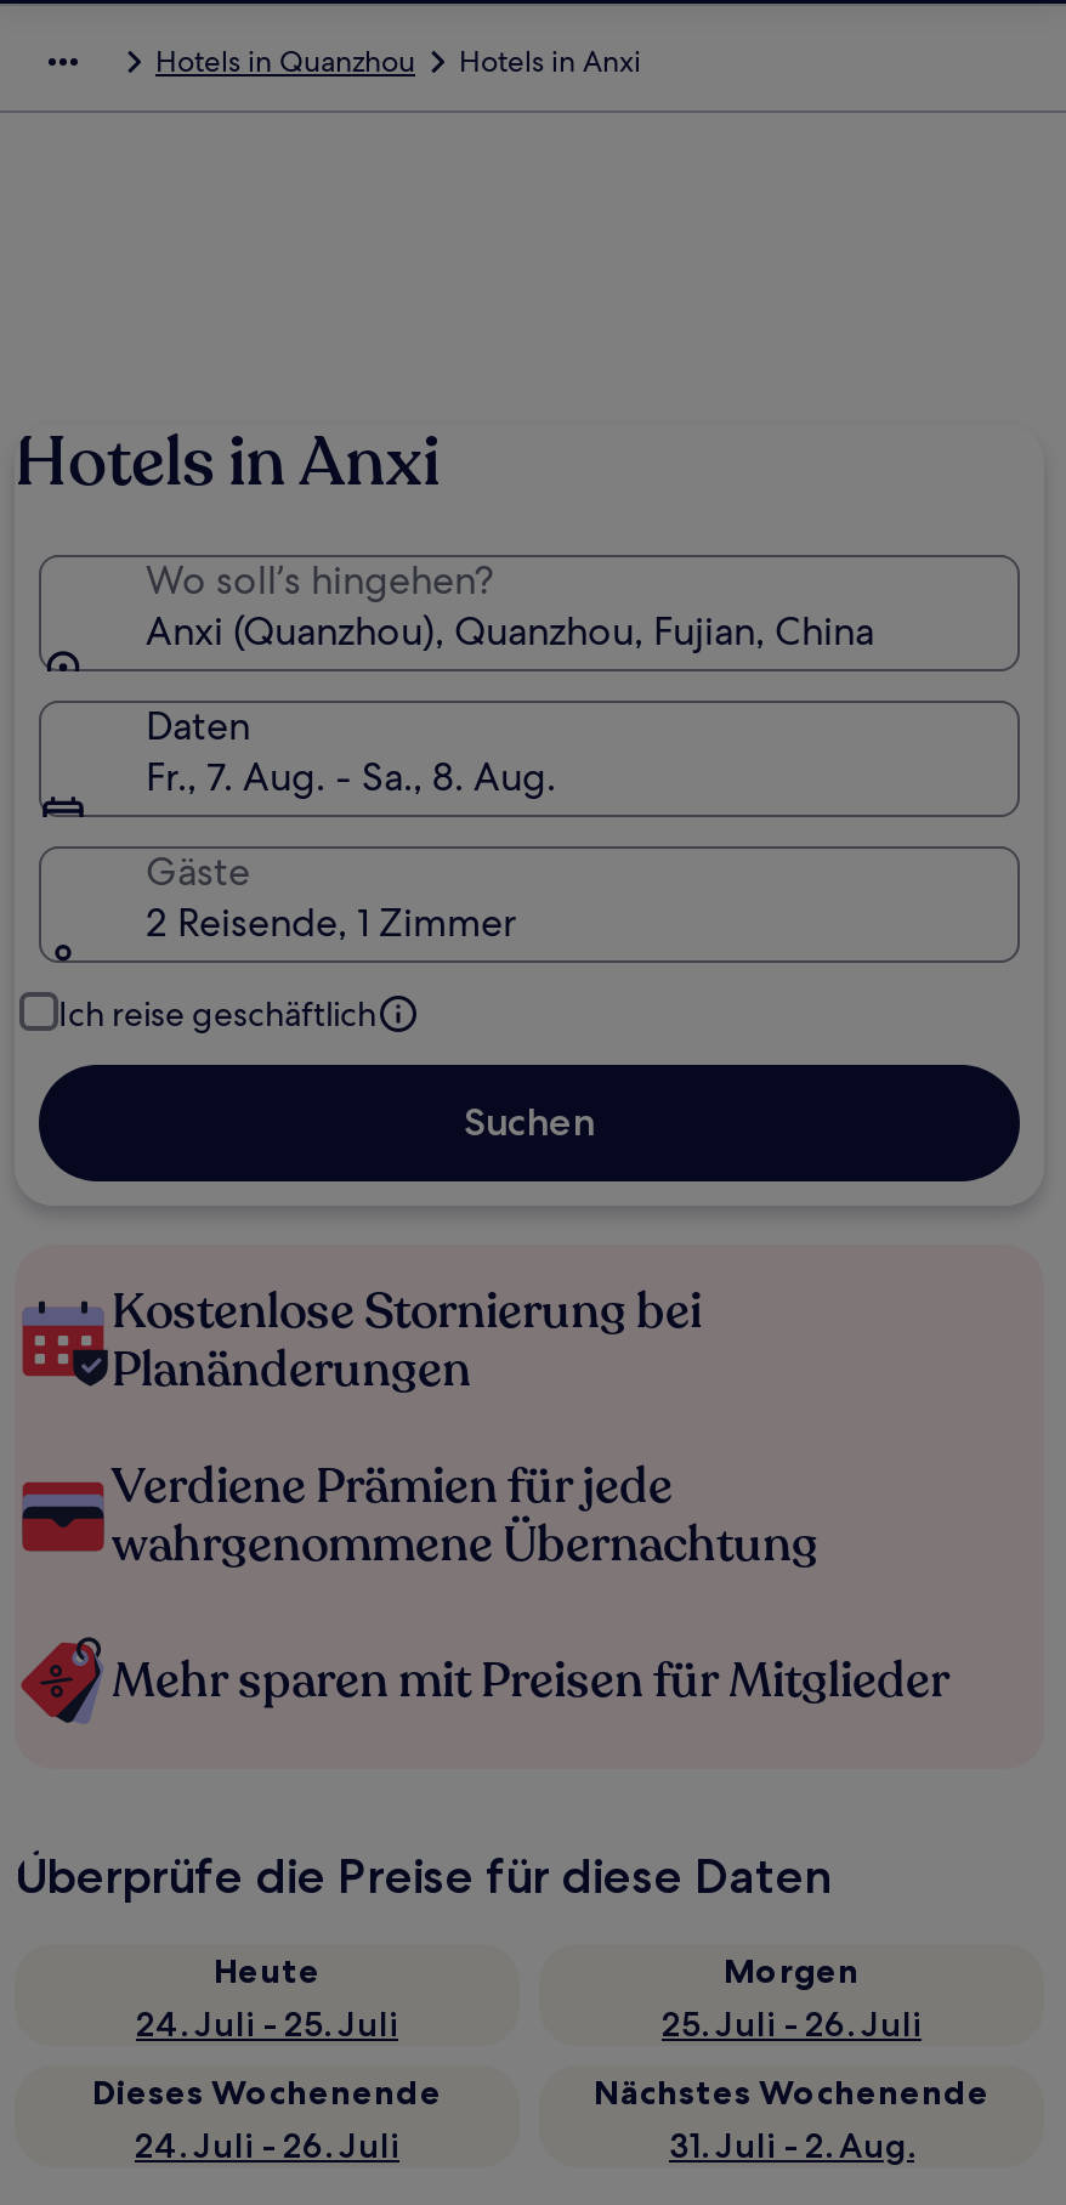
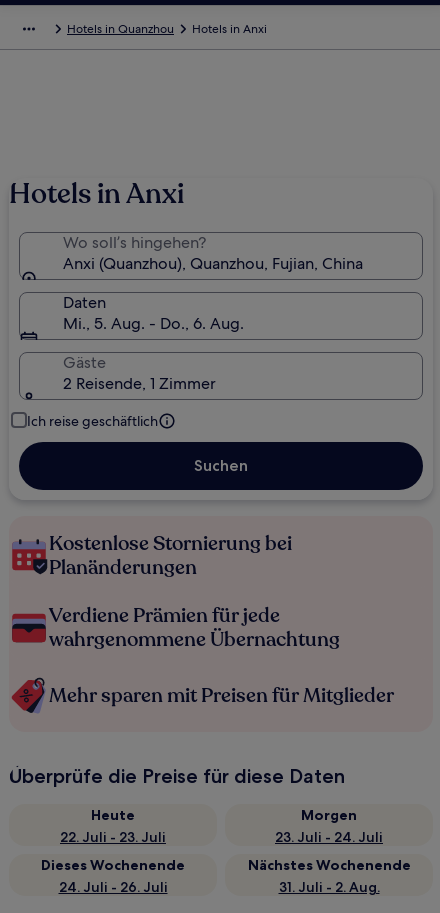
[146,752,556,803] Fr., 7. Aug. - Sa., 8. Aug. -> [63,313,244,334] Mi., 5. Aug. - Do., 6. Aug.
[136,2002,398,2046] 24. Juli - 25. Juli -> [60,828,166,846] 22. Juli - 23. Juli
[662,2002,922,2046] 25. Juli - 26. Juli -> [275,828,383,846] 23. Juli - 24. Juli

